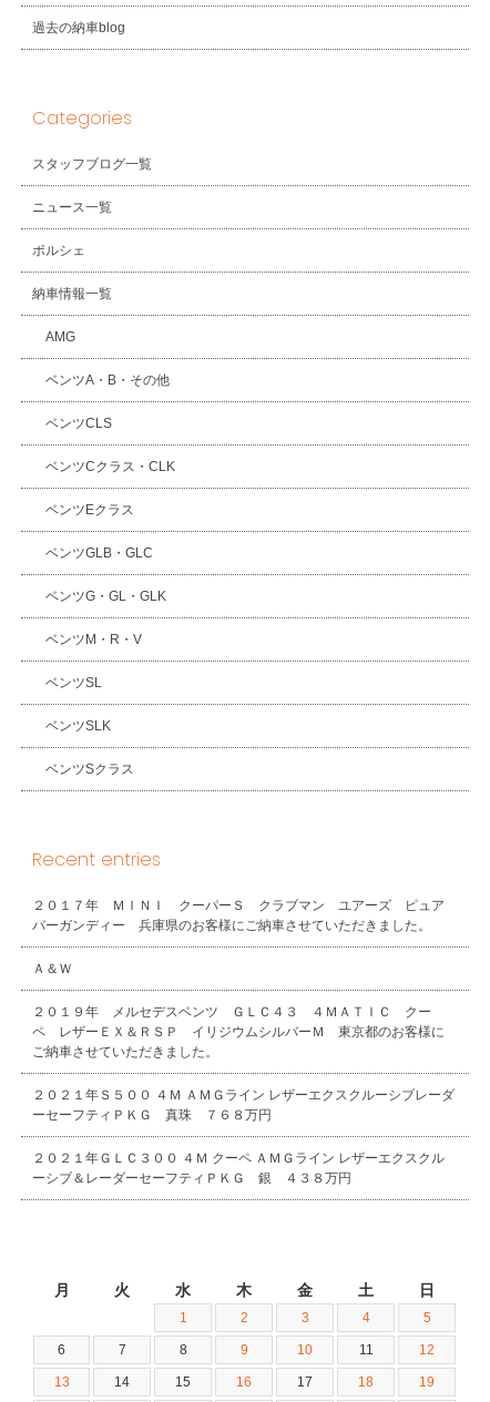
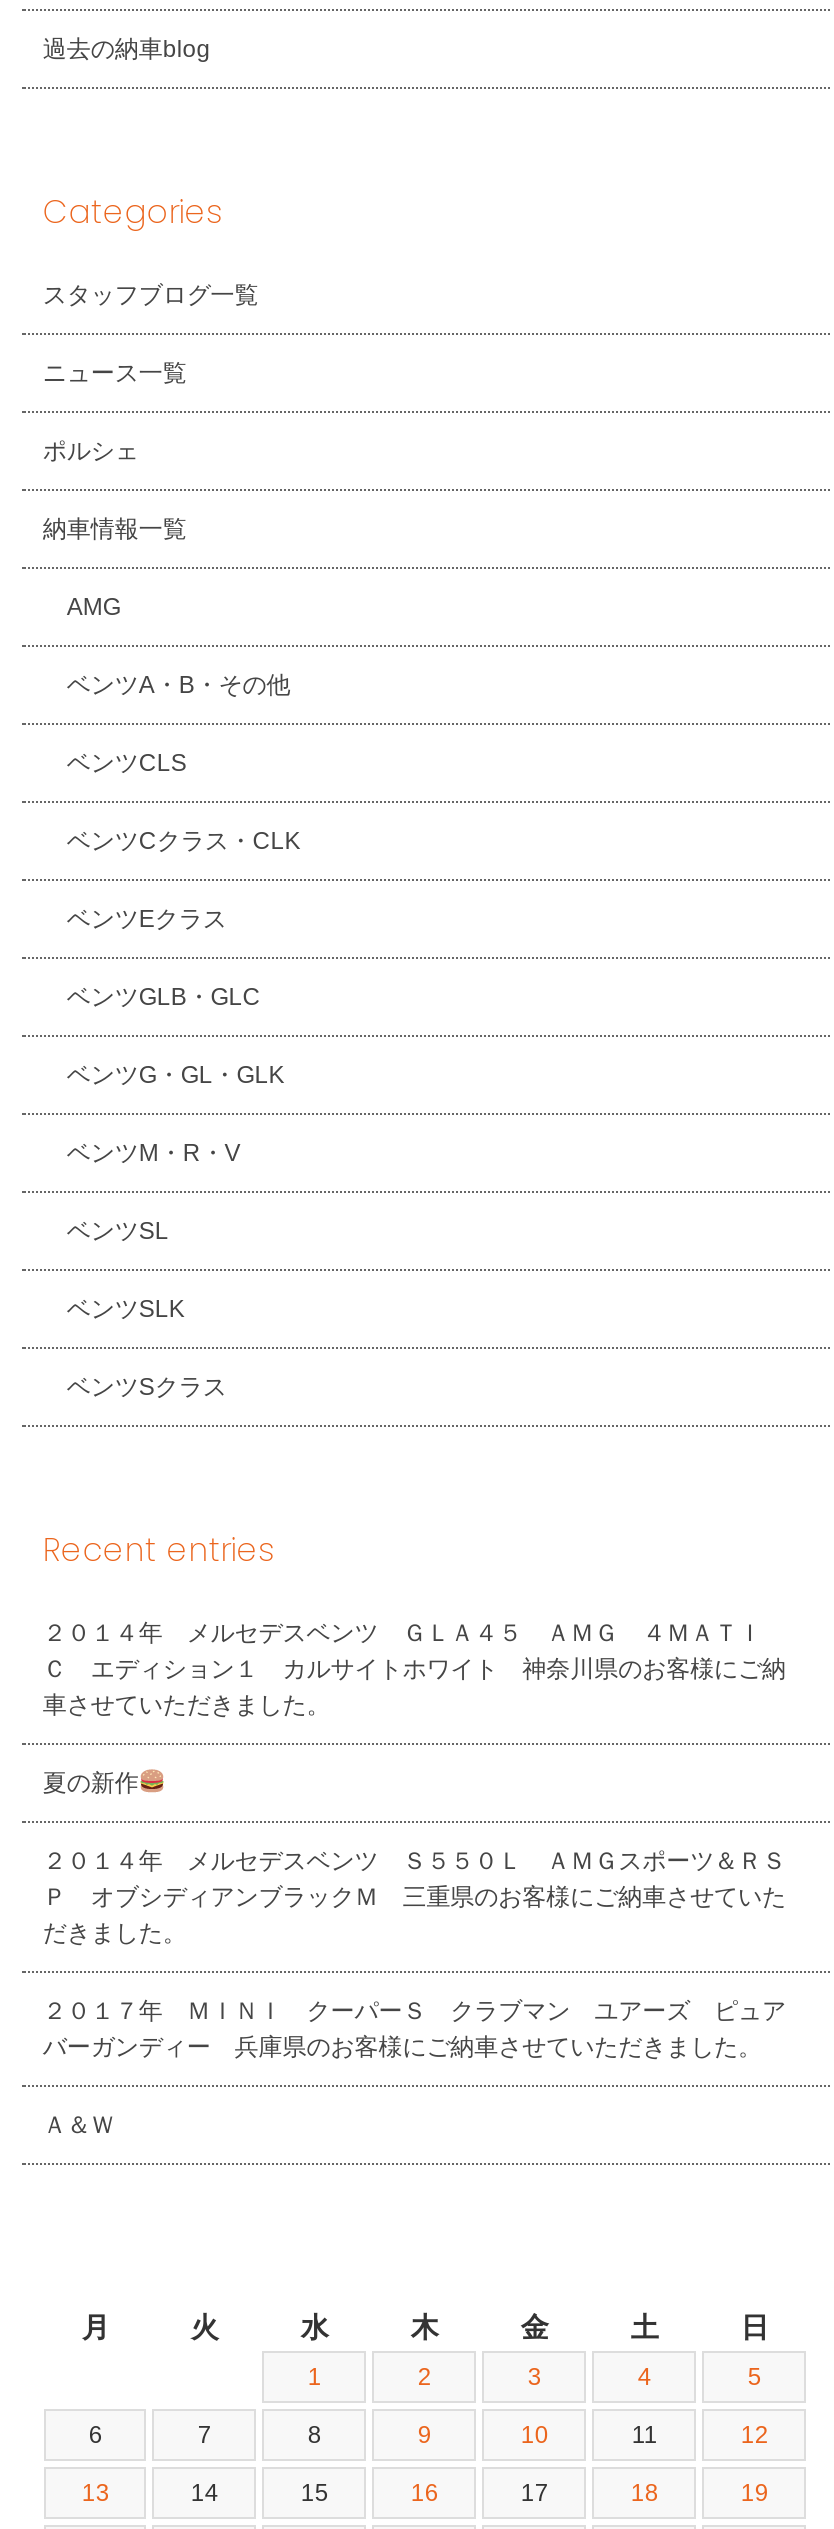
none -> [43,1619,786,1947] ２０１４年 メルセデスベンツ ＧＬＡ４５ ＡＭＧ ４ＭＡＴＩ | Ｃ エディション１ カルサイトホワイト 神奈川県のお客様にご納 | 車させていただきました。 | 夏の新作 | ２０１４年 メルセデスベンツ Ｓ５５０Ｌ ＡＭＧスポーツ＆ＲＳ | Ｐ オブシディアンブラックＭ 三重県のお客様にご納車させていた | だきました。
moved [33,898,445,933] -> [43,1997,786,2061]: ２０１７年 ＭＩＮＩ クーパーＳ クラブマン ユアーズ ピュア | バーガンディー 兵庫県のお客様にご納車させていただきました。
[33,1004,455,1186] ２０１９年 メルセデスベンツ ＧＬＣ４３ ４ＭＡＴＩＣ クー | ペ レザーＥＸ＆ＲＳＰ イリジウムシルバーＭ 東京都のお客様に | ご納車させていただきました。 | ２０２１年Ｓ５００ ４Ｍ ＡＭＧライン レザーエクスクルーシブレーダ | ーセーフティＰＫＧ 真珠 ７６８万円 | ２０２１年ＧＬＣ３００ ４Ｍ クーペ ＡＭＧライン レザーエクスクル | ーシブ＆レーダーセーフティＰＫＧ 銀 ４３８万円 -> none

